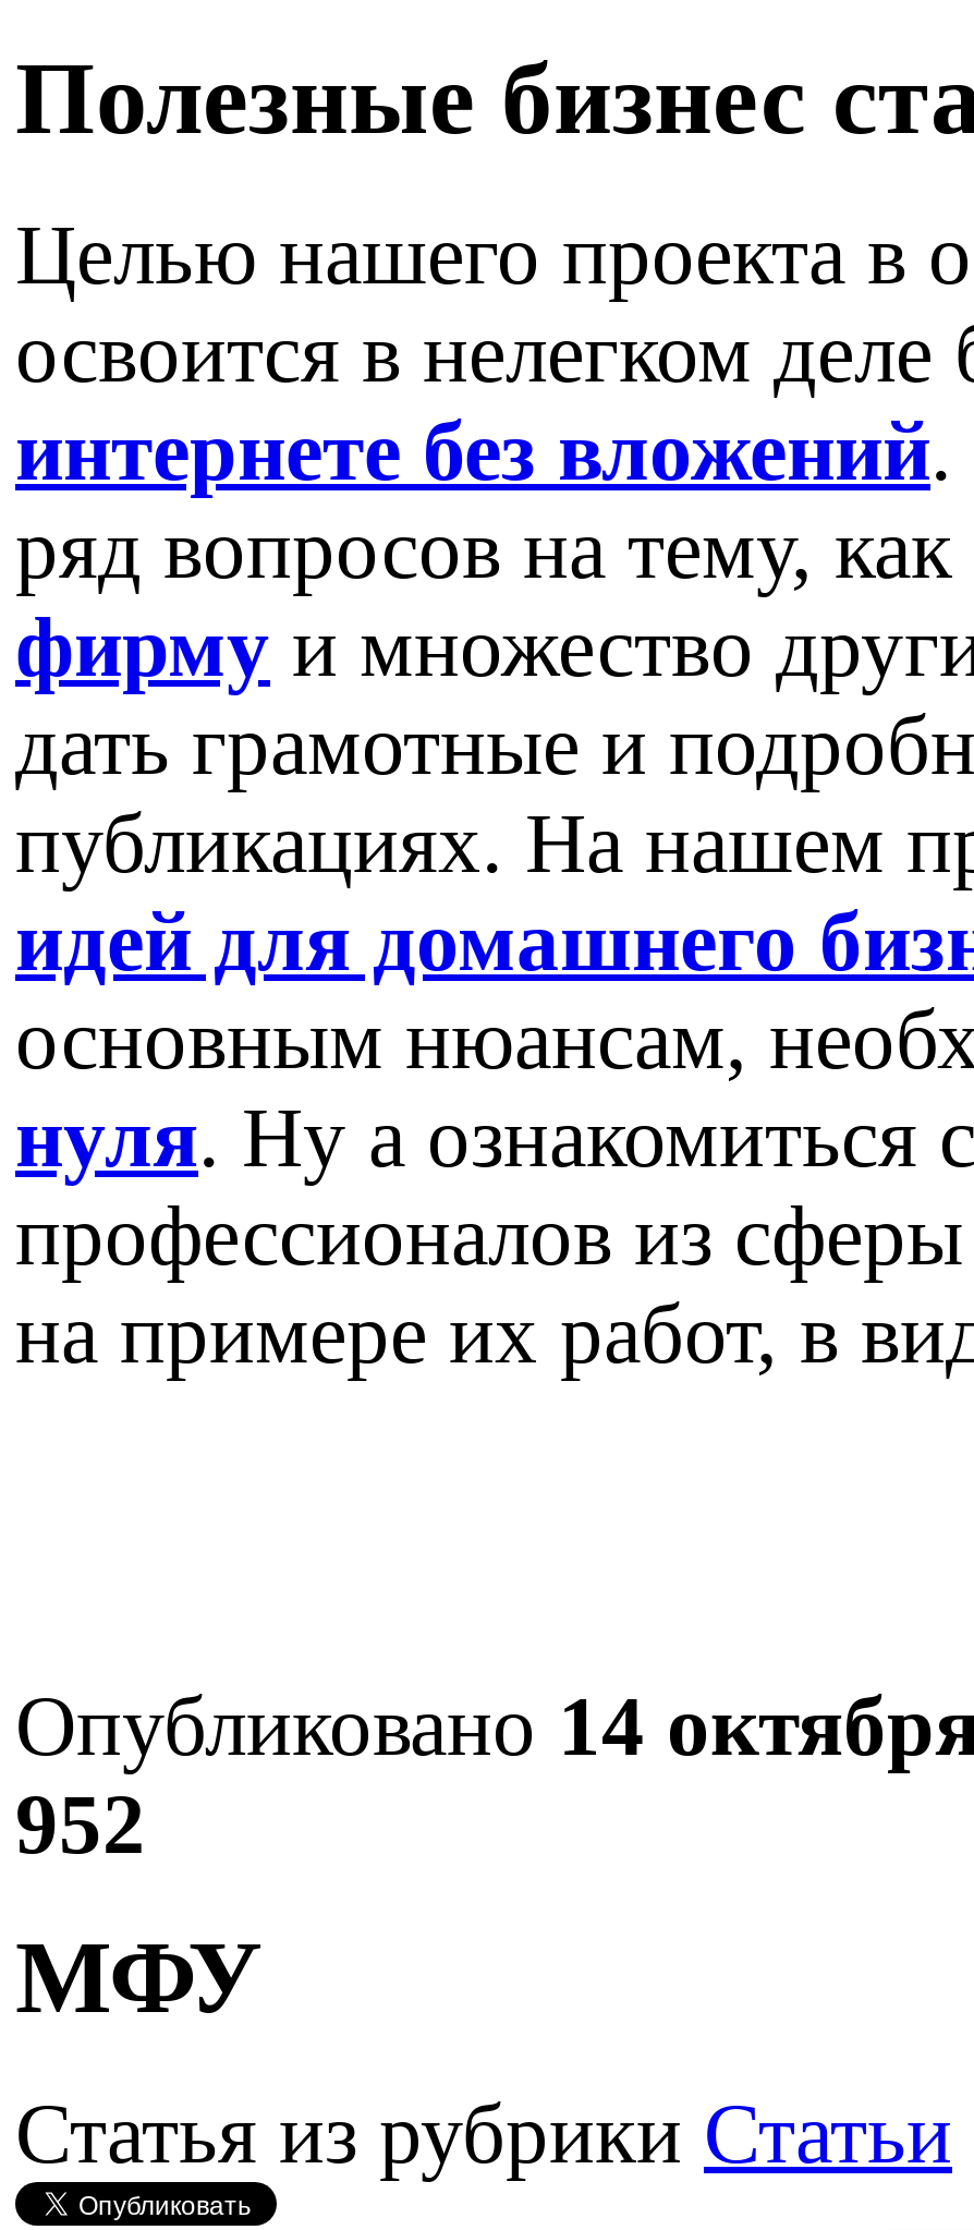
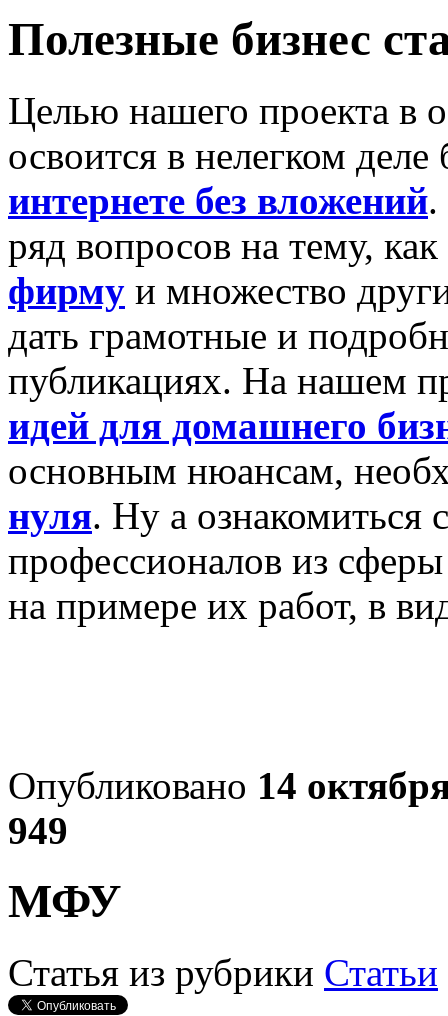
[15,1776,146,1870] 952 -> [8,809,68,852] 949

